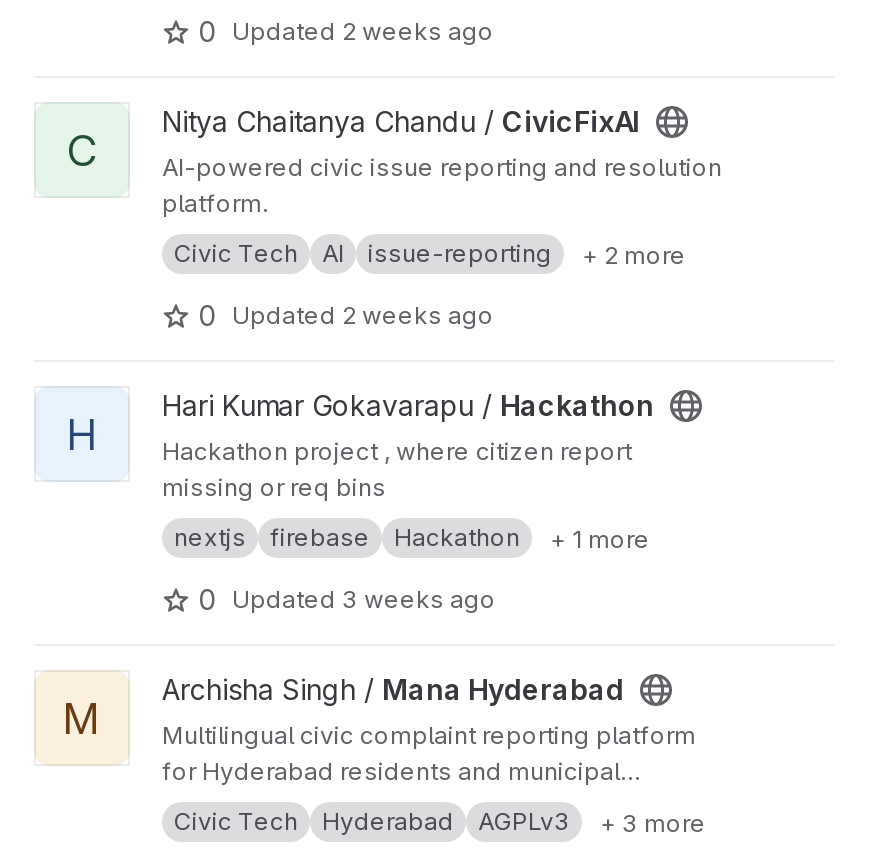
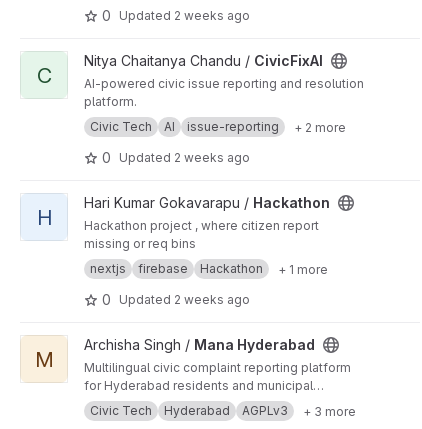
[198,582,496,616] 0 Updated 3 weeks ago -> [102,291,250,308] 0 Updated 2 weeks ago

